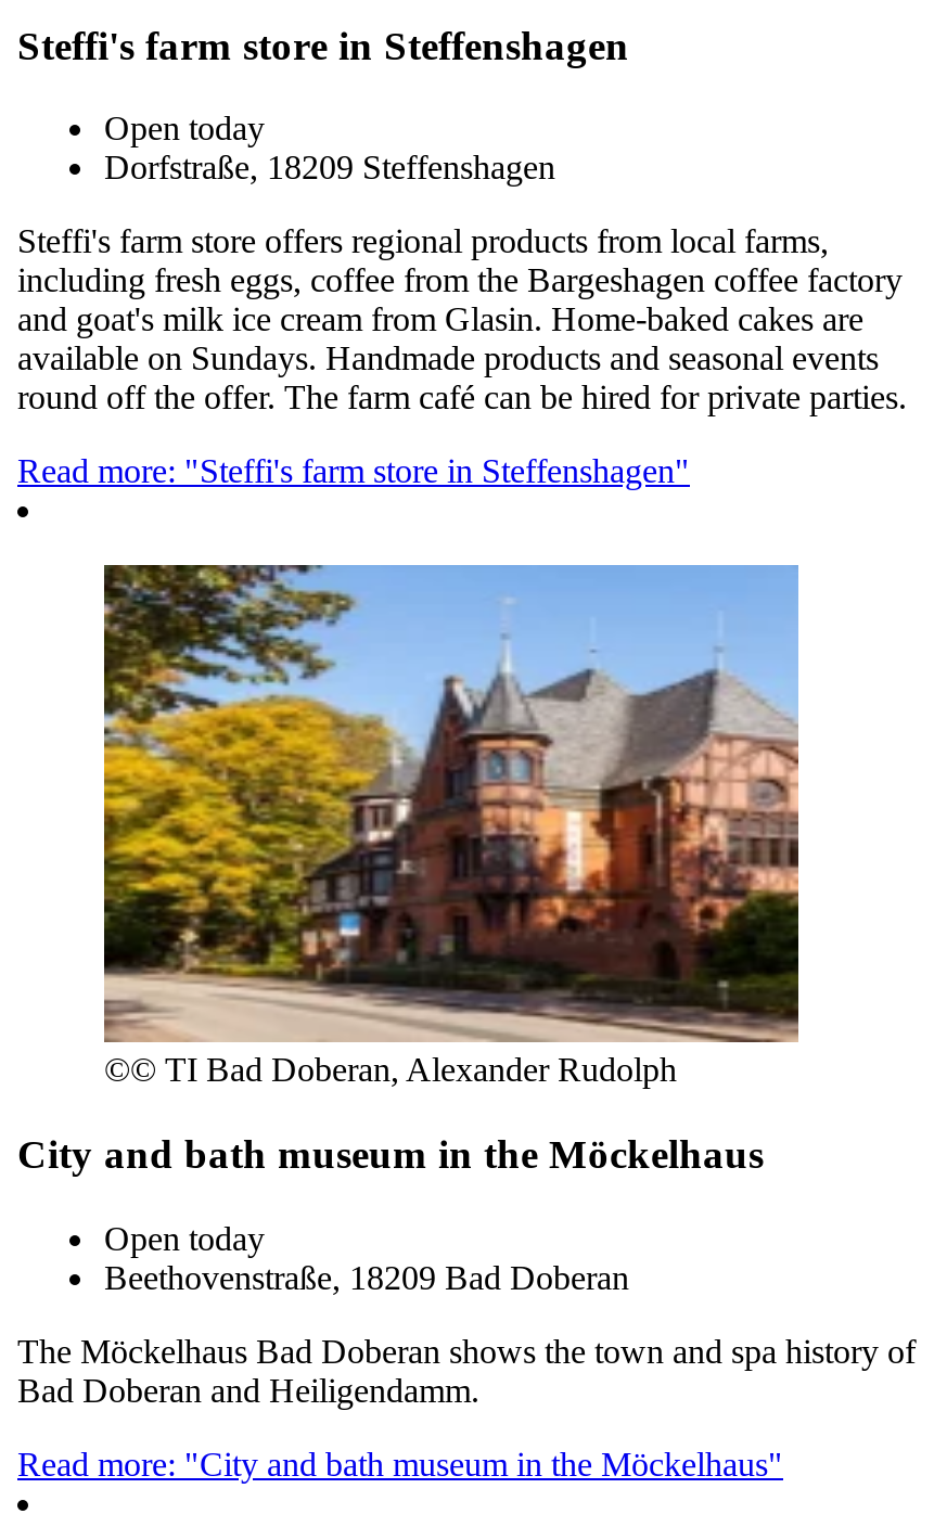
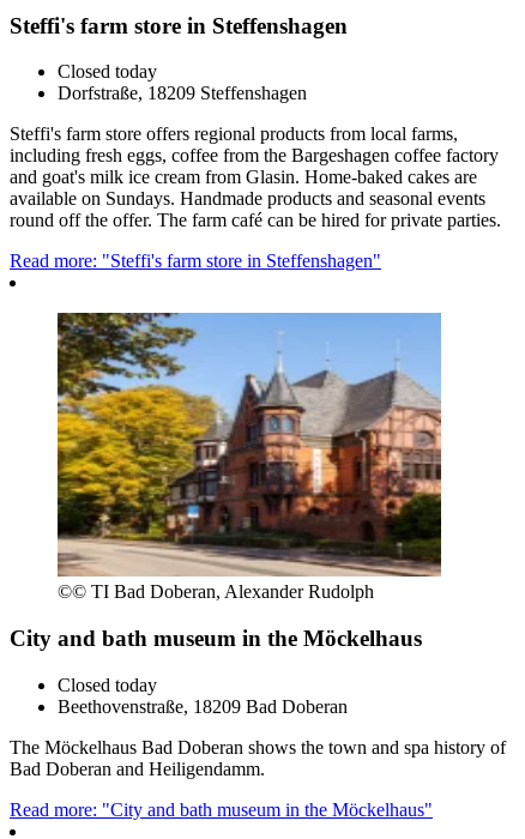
[104,110,265,147] Open today -> [58,62,157,82] Closed today
[104,1220,265,1257] Open today -> [58,675,157,695] Closed today

